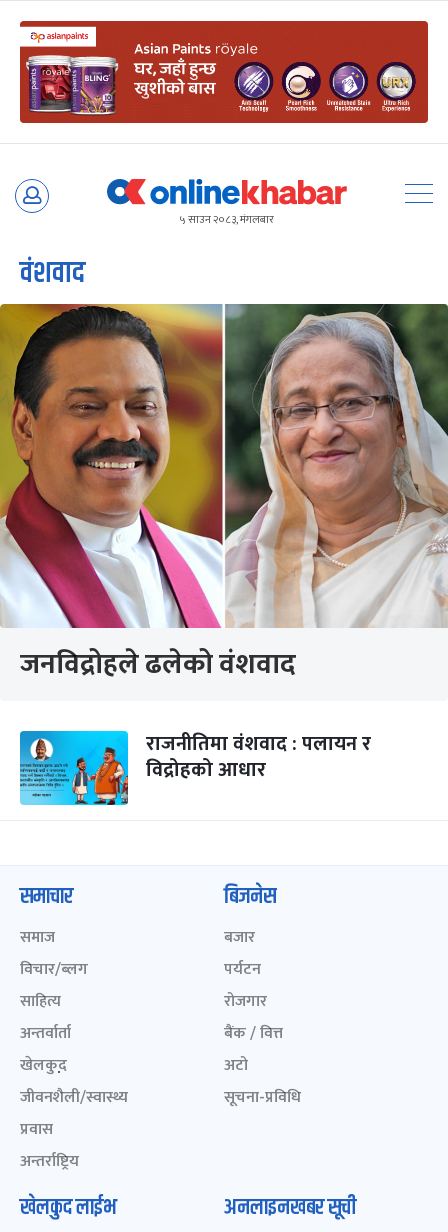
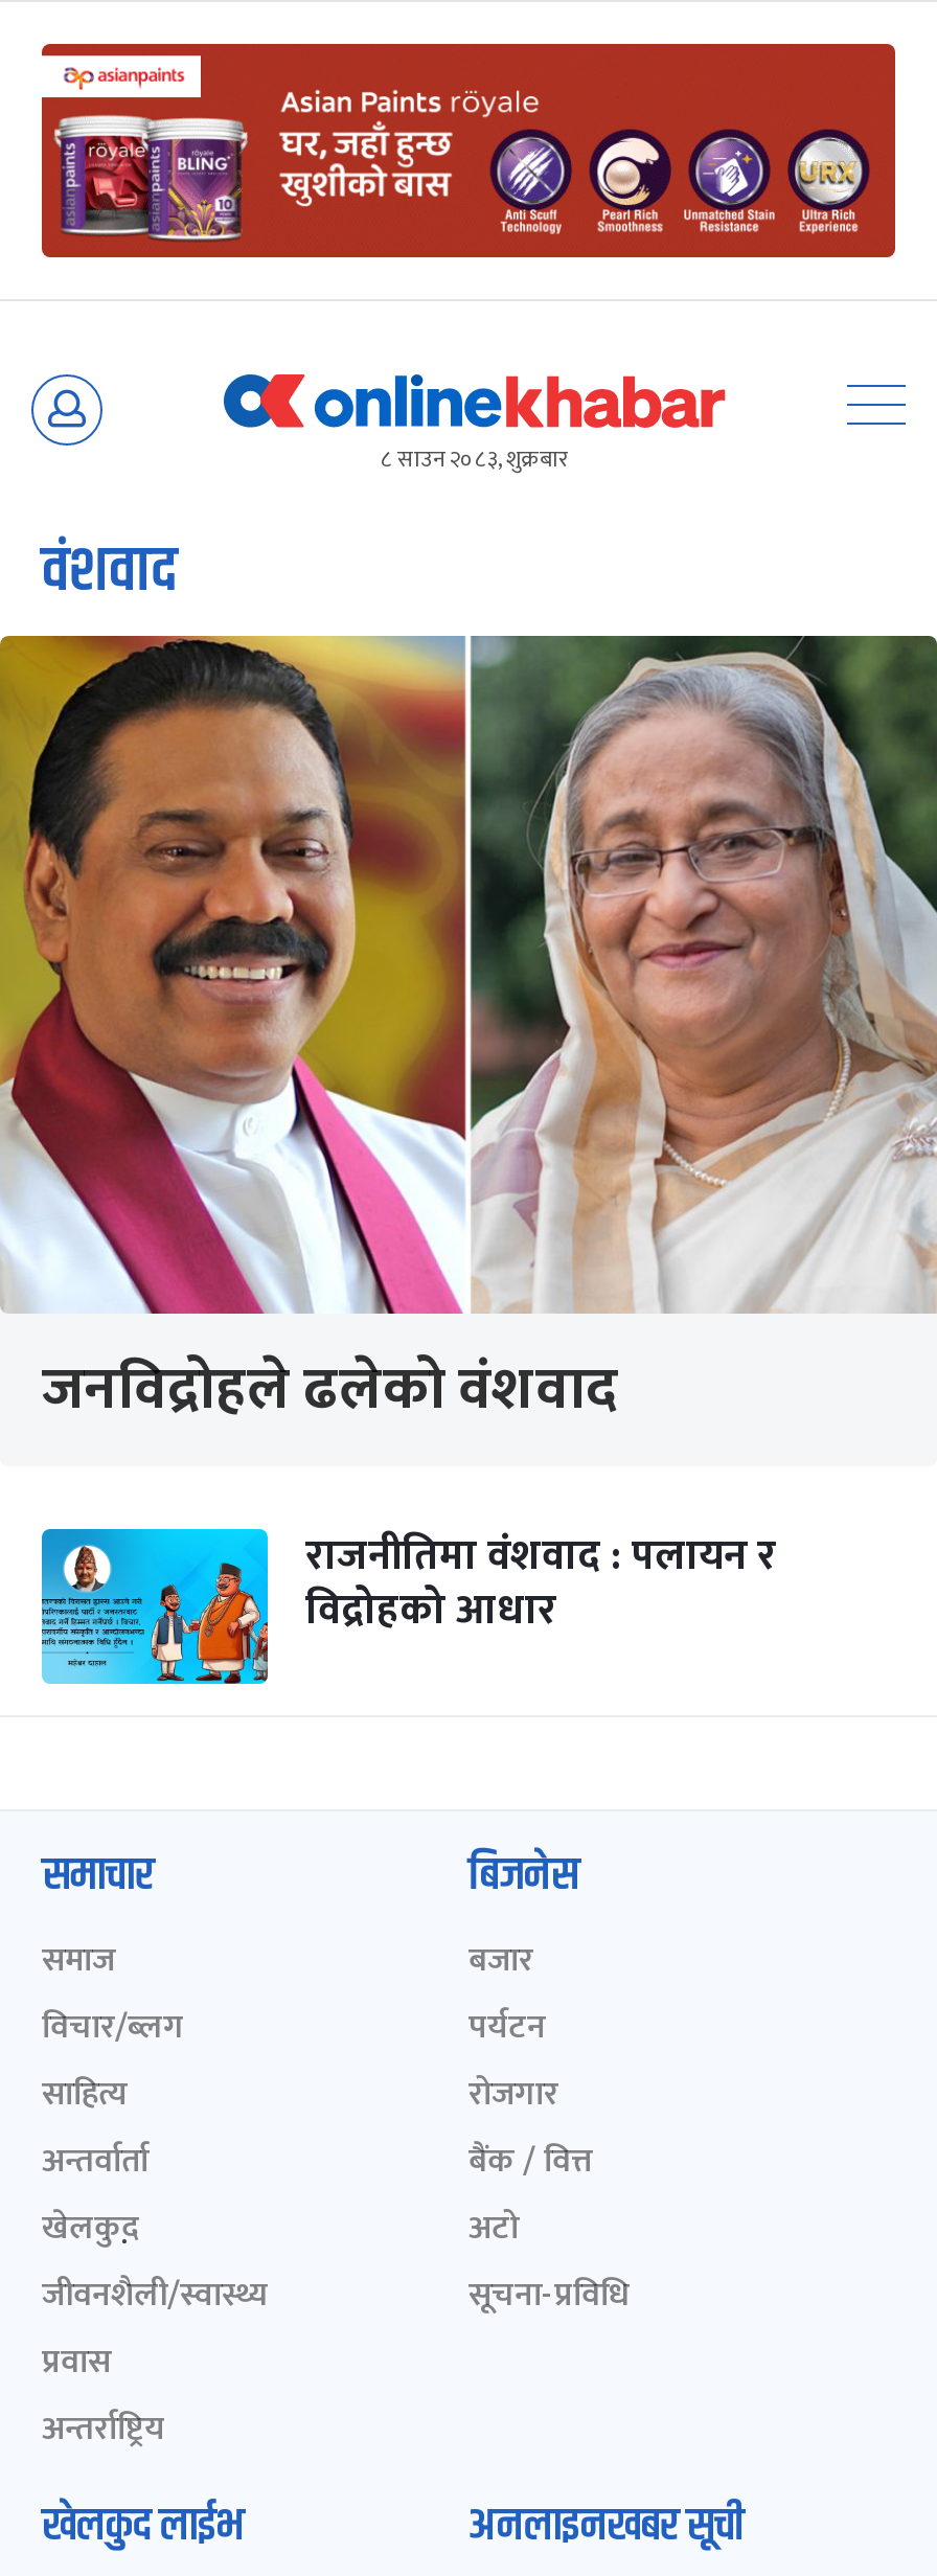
[180,211,274,229] ५ साउन २०८३, मंगलबार -> [381,441,569,479] ८ साउन २०८३, शुक्रबार

